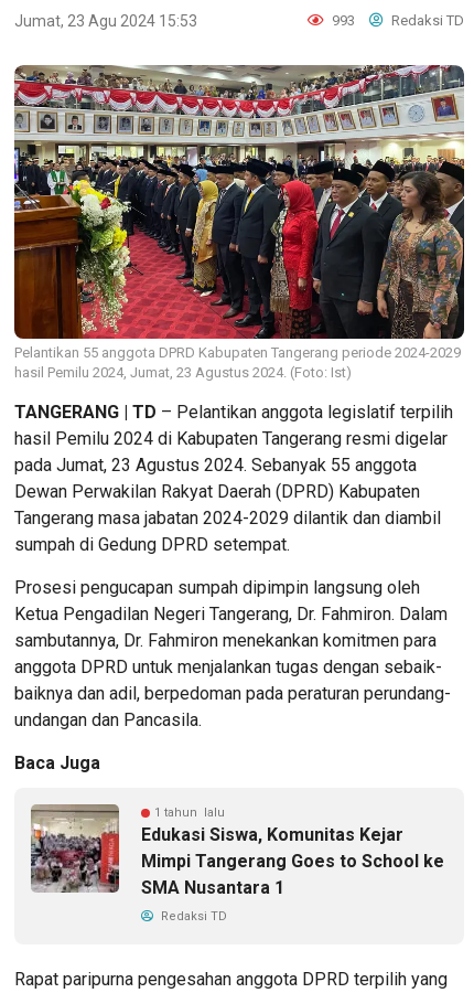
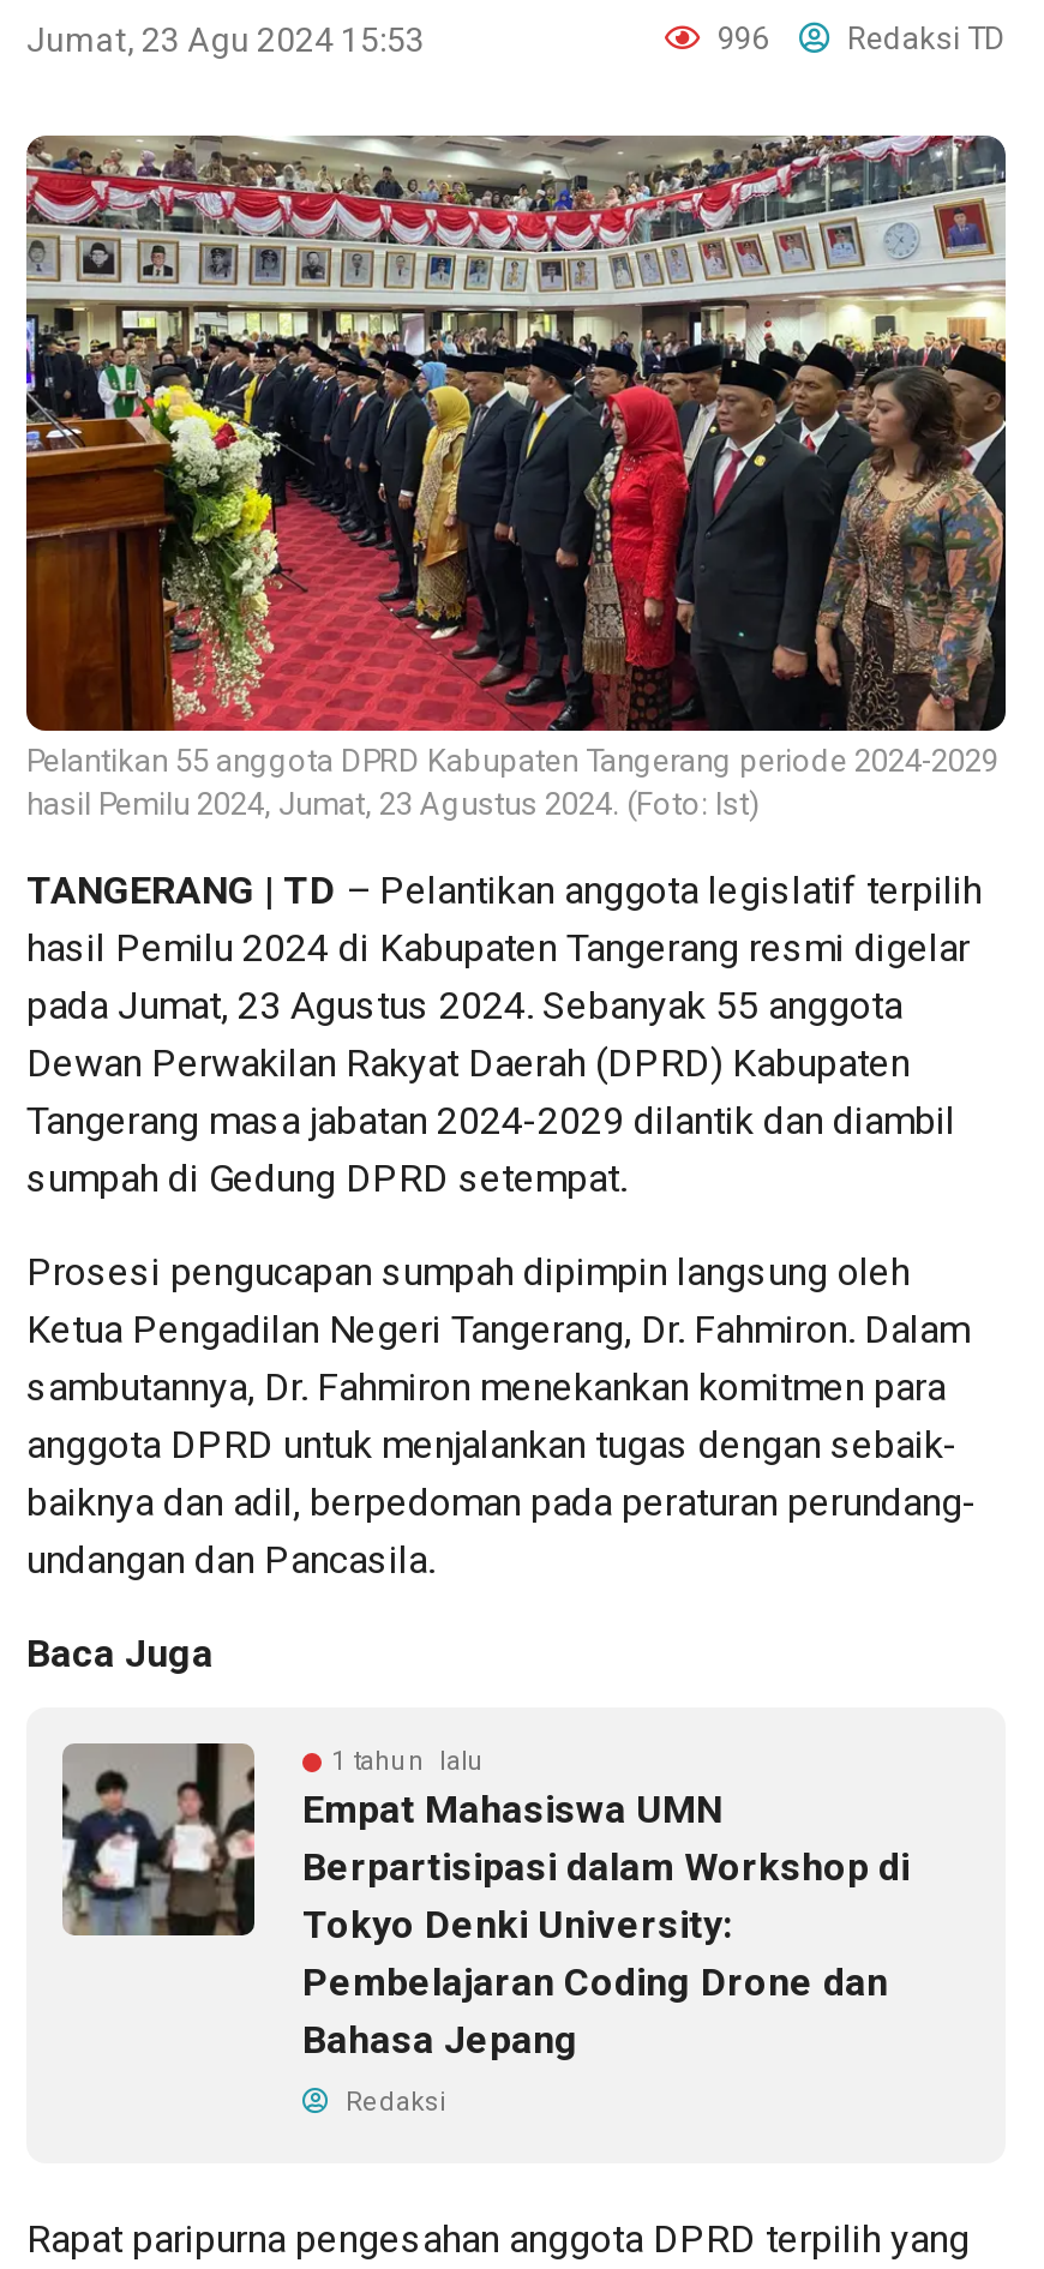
[328,12,464,29] 993 Redaksi TD -> [710,20,1006,56] 996 Redaksi TD
[30,805,444,898] [image] | Edukasi Siswa, Komunitas Kejar | Mimpi Tangerang Goes to School ke | SMA Nusantara 1 -> [60,1743,910,2062] [image] | Empat Mahasiswa UMN | Berpartisipasi dalam Workshop di | Tokyo Denki University: | Pembelajaran Coding Drone dan | Bahasa Jepang
[158,909,227,923] Redaksi TD -> [338,2086,446,2118] Redaksi

